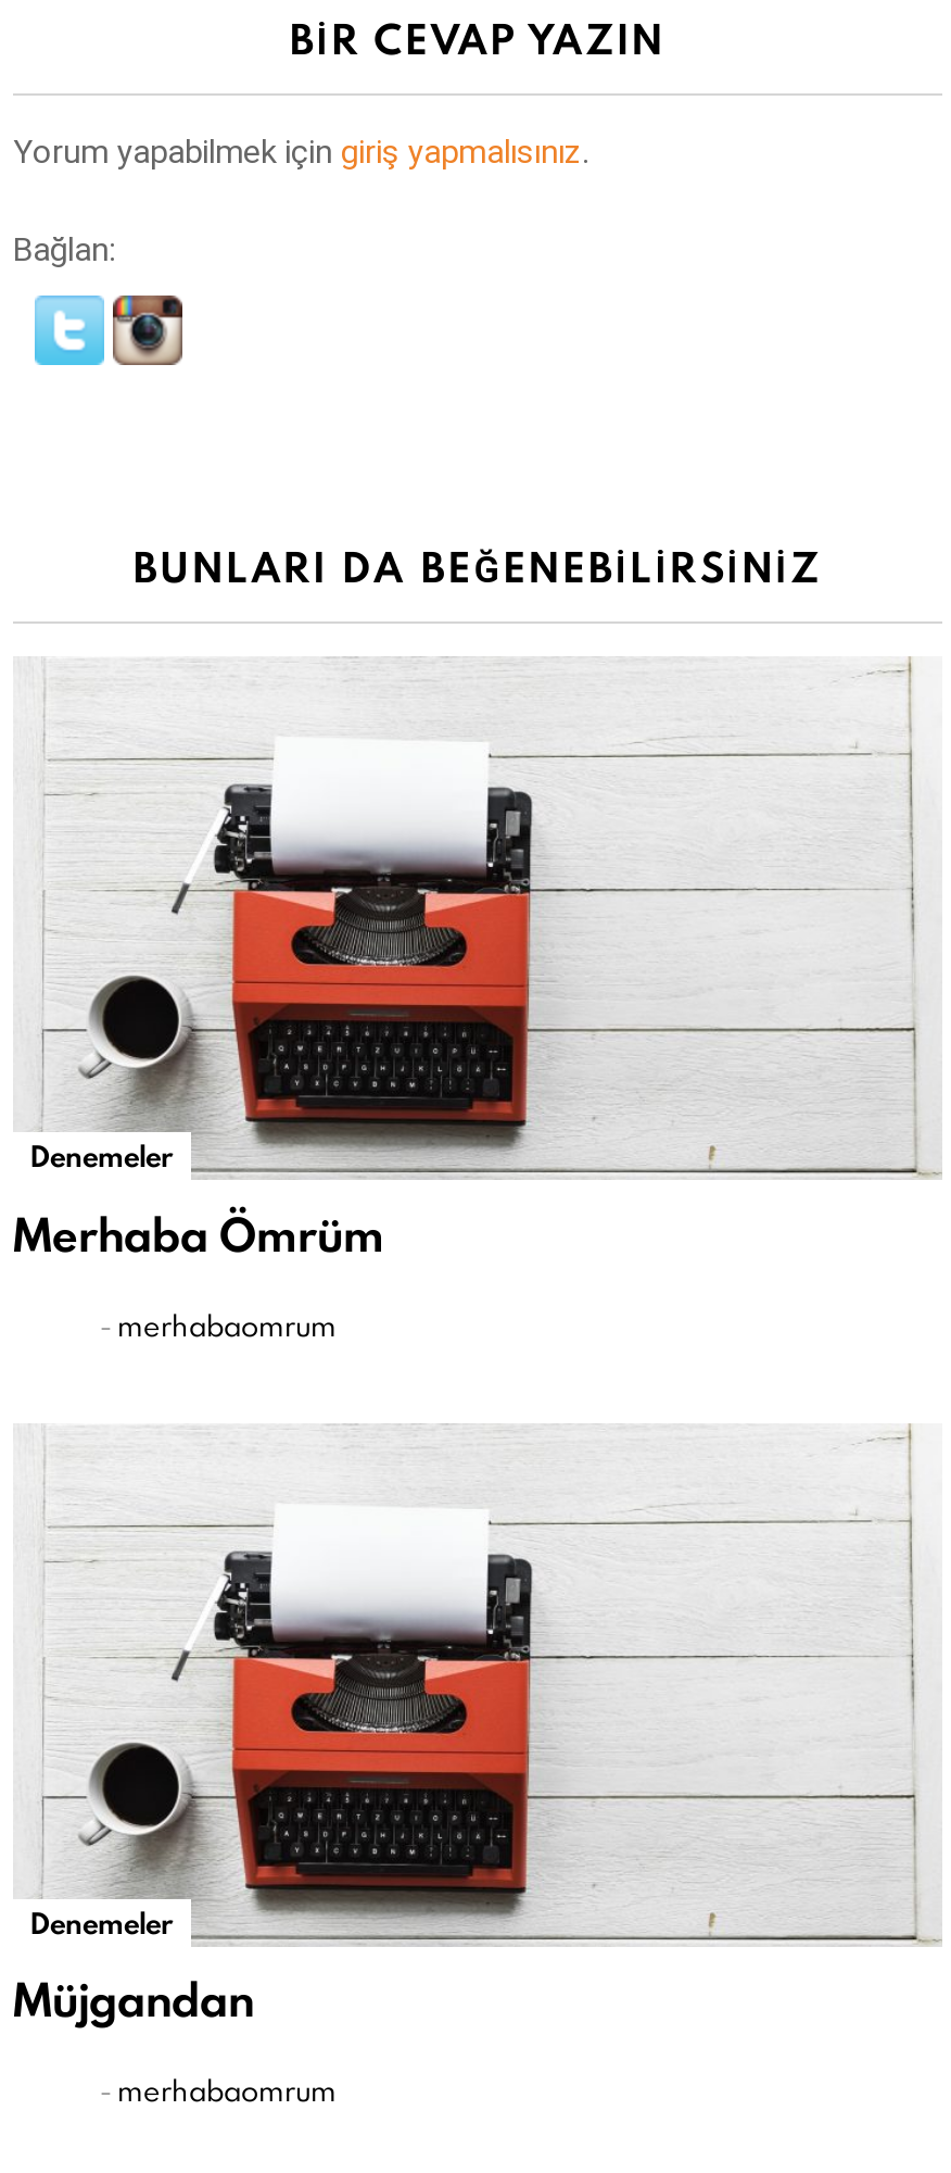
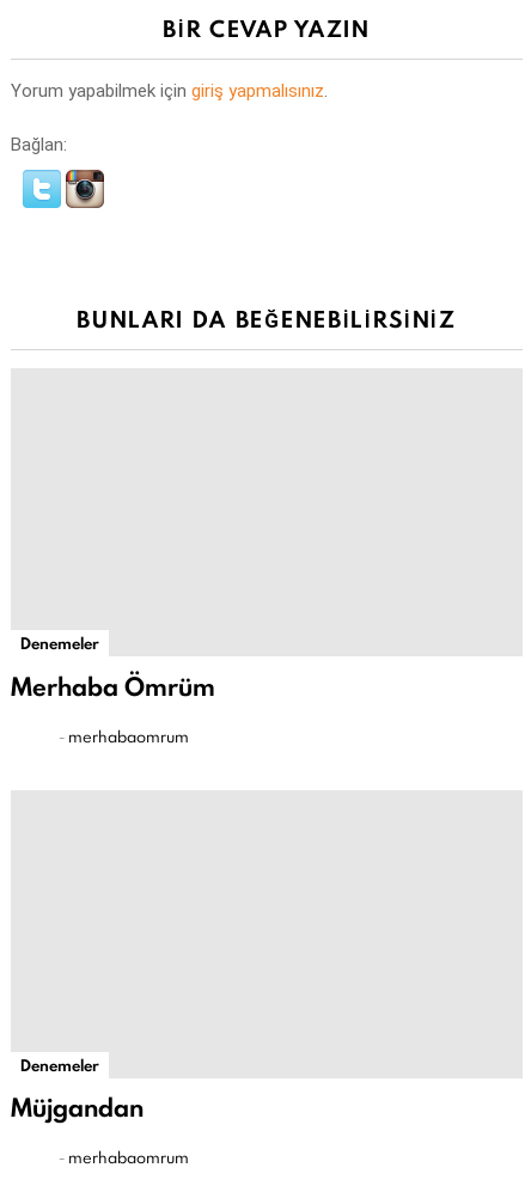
[41,750,938,1178] [image] -> none
[41,1517,938,1945] [image] -> none

